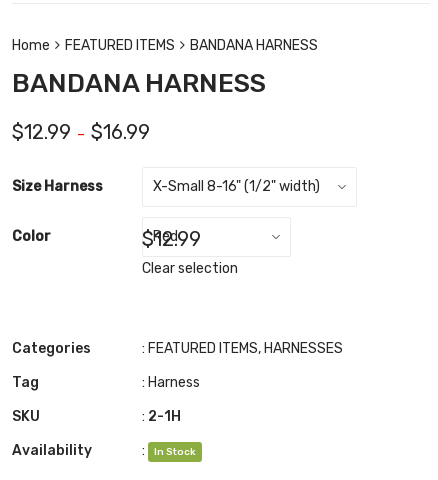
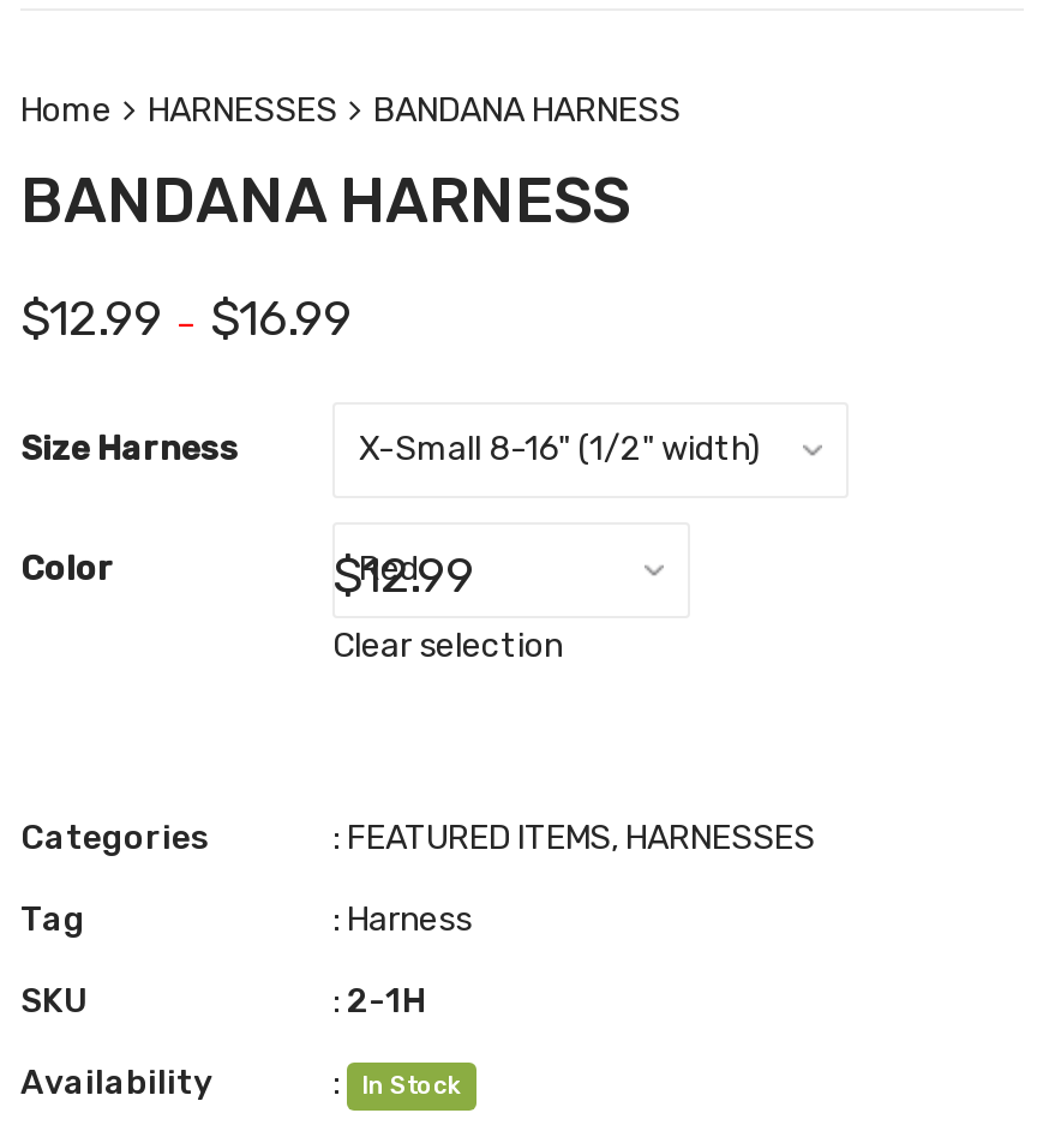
[65,37,175,54] FEATURED ITEMS -> [148,90,337,131] HARNESSES

